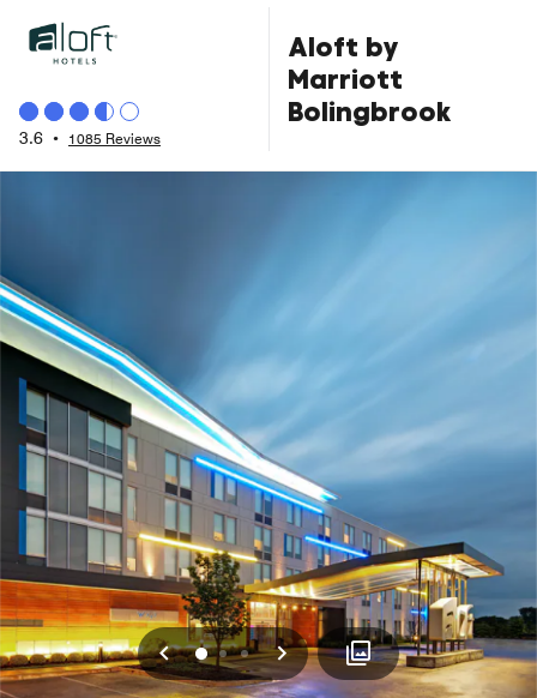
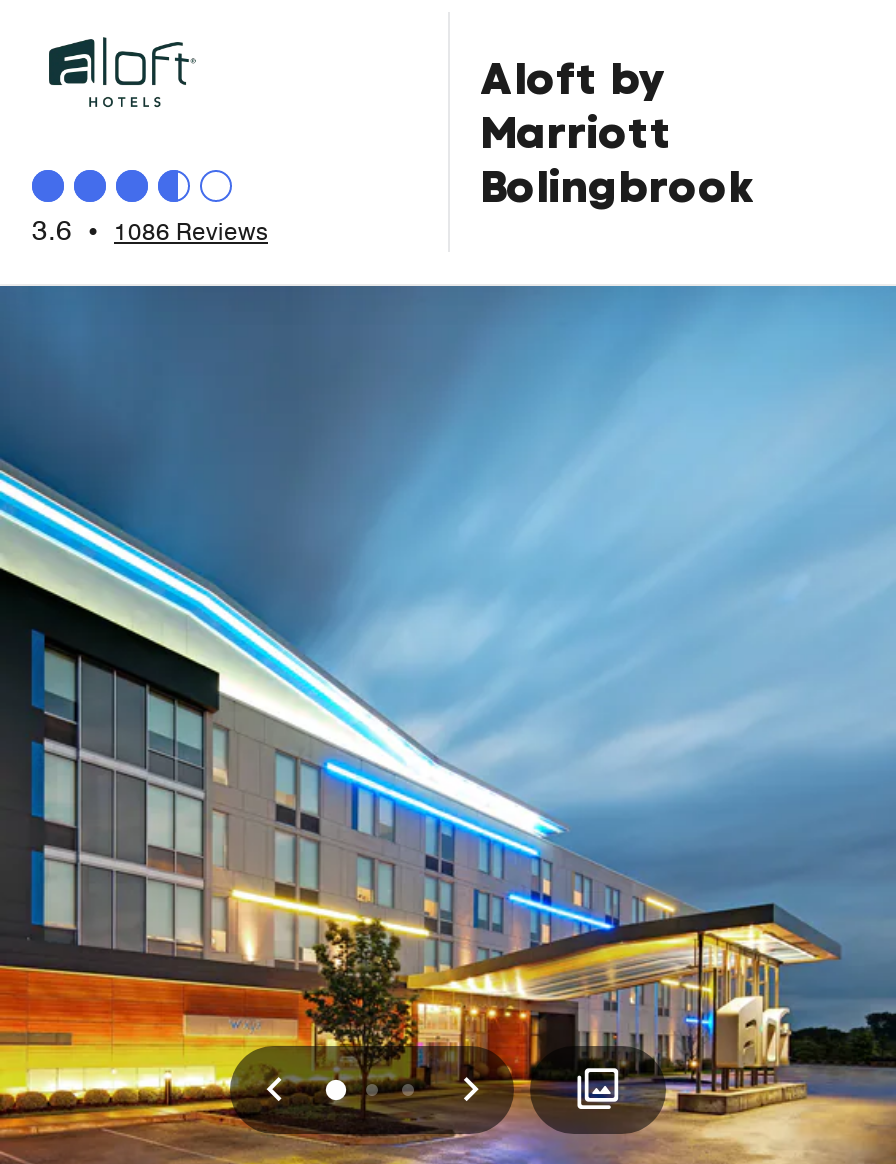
[19,128,161,148] 3.6 • 1085 Reviews -> [32,214,268,246] 3.6 • 1086 Reviews

